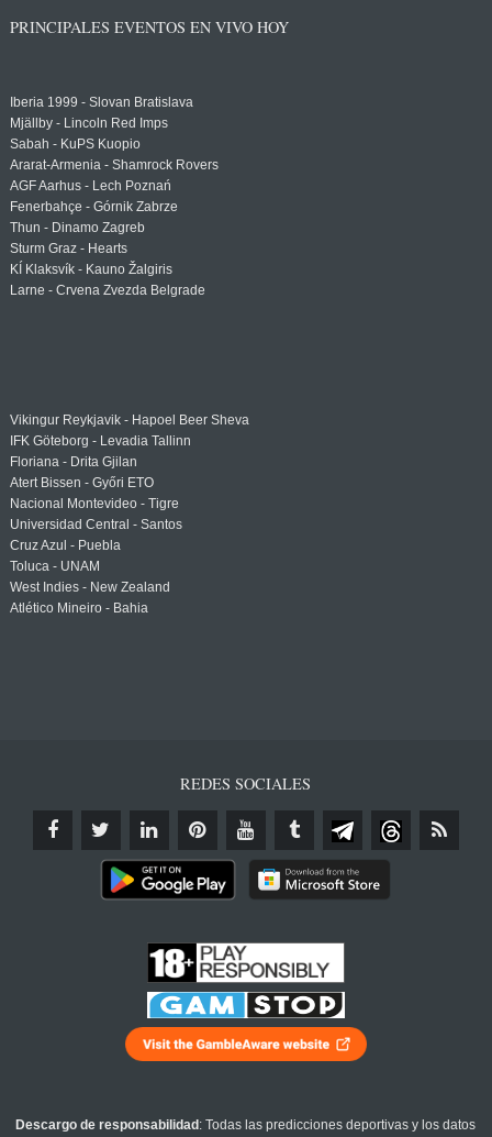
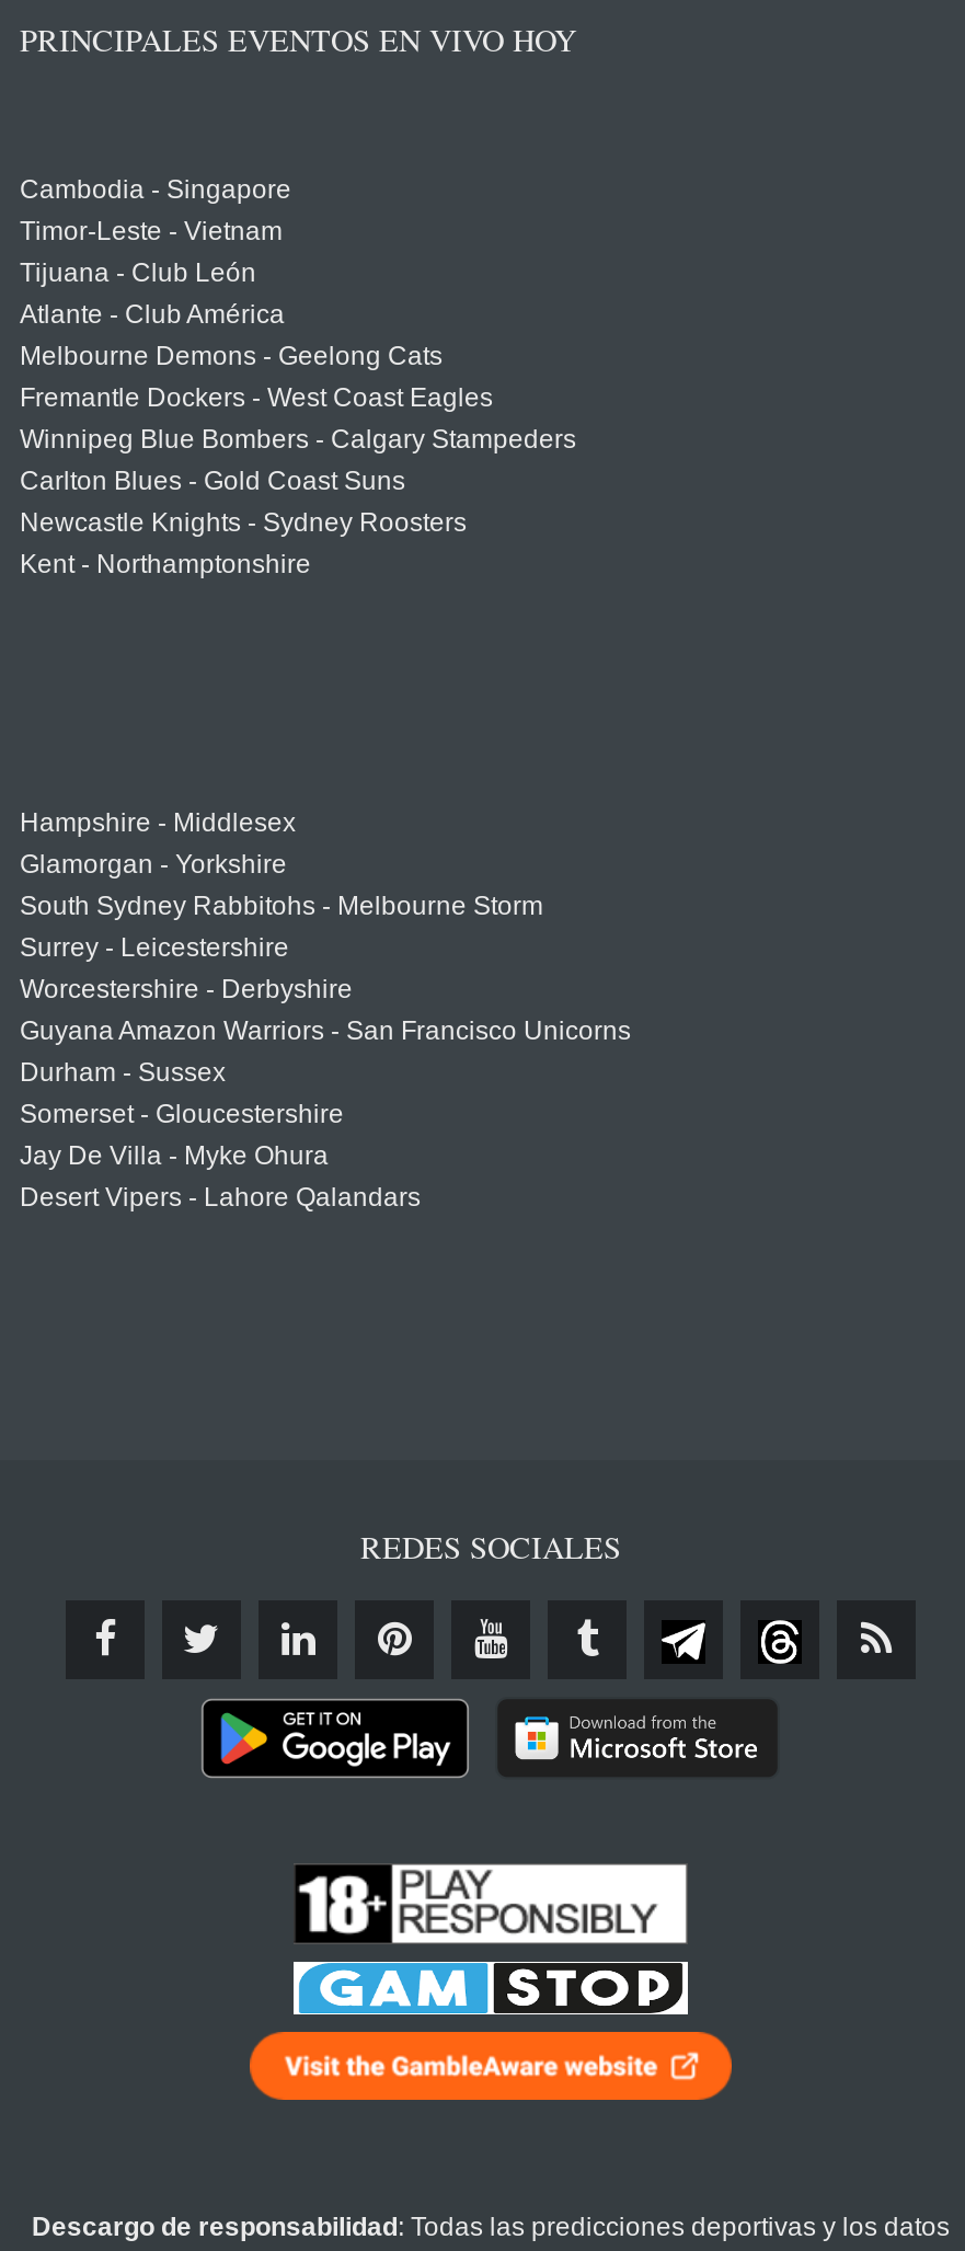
[10,95,219,298] Iberia 1999 - Slovan Bratislava | Mjällby - Lincoln Red Imps | Sabah - KuPS Kuopio | Ararat-Armenia - Shamrock Rovers | AGF Aarhus - Lech Poznań | Fenerbahçe - Górnik Zabrze | Thun - Dinamo Zagreb | Sturm Graz - Hearts | KÍ Klaksvík - Kauno Žalgiris | Larne - Crvena Zvezda Belgrade -> [20,174,576,579] Cambodia - Singapore | Timor-Leste - Vietnam | Tijuana - Club León | Atlante - Club América | Melbourne Demons - Geelong Cats | Fremantle Dockers - West Coast Eagles | Winnipeg Blue Bombers - Calgary Stampeders | Carlton Blues - Gold Coast Suns | Newcastle Knights - Sydney Roosters | Kent - Northamptonshire
[10,412,249,616] Vikingur Reykjavik - Hapoel Beer Sheva | IFK Göteborg - Levadia Tallinn | Floriana - Drita Gjilan | Atert Bissen - Győri ETO | Nacional Montevideo - Tigre | Universidad Central - Santos | Cruz Azul - Puebla | Toluca - UNAM | West Indies - New Zealand | Atlético Mineiro - Bahia -> [20,807,631,1213] Hampshire - Middlesex | Glamorgan - Yorkshire | South Sydney Rabbitohs - Melbourne Storm | Surrey - Leicestershire | Worcestershire - Derbyshire | Guyana Amazon Warriors - San Francisco Unicorns | Durham - Sussex | Somerset - Gloucestershire | Jay De Villa - Myke Ohura | Desert Vipers - Lahore Qalandars

